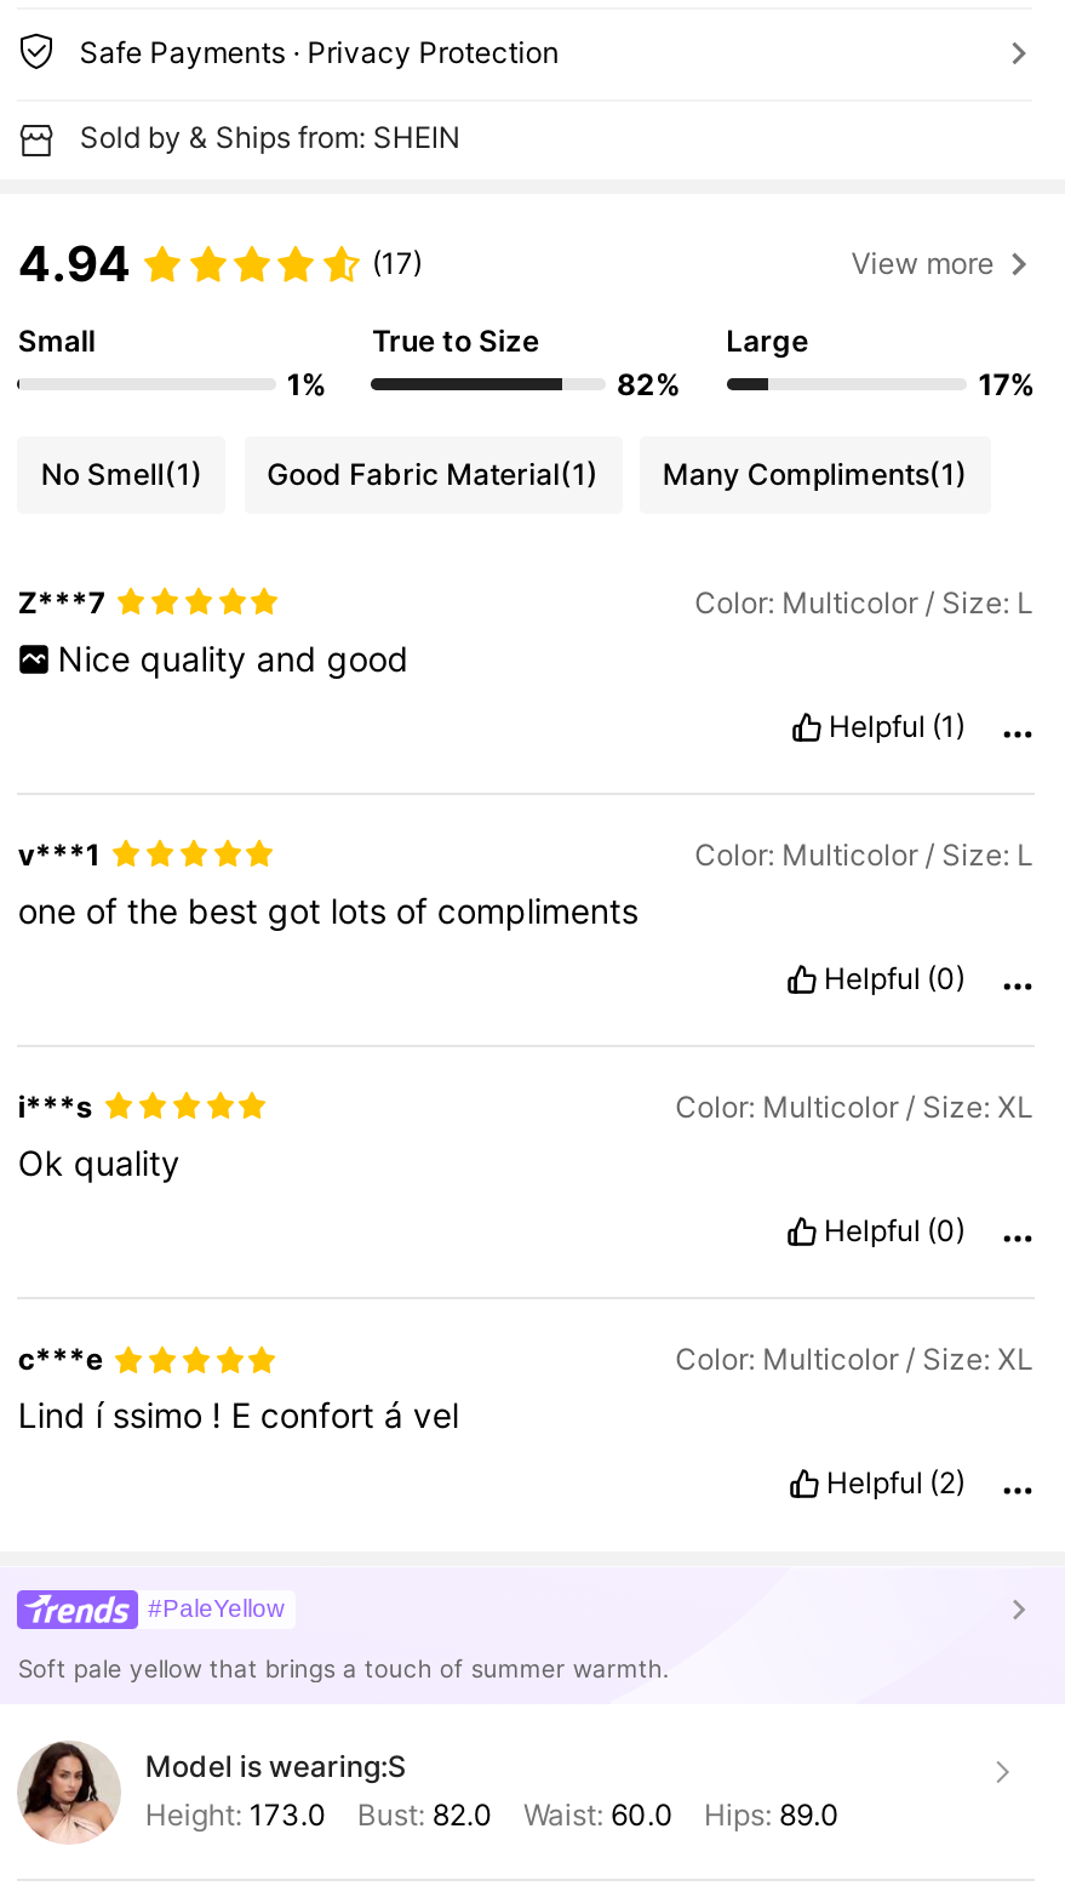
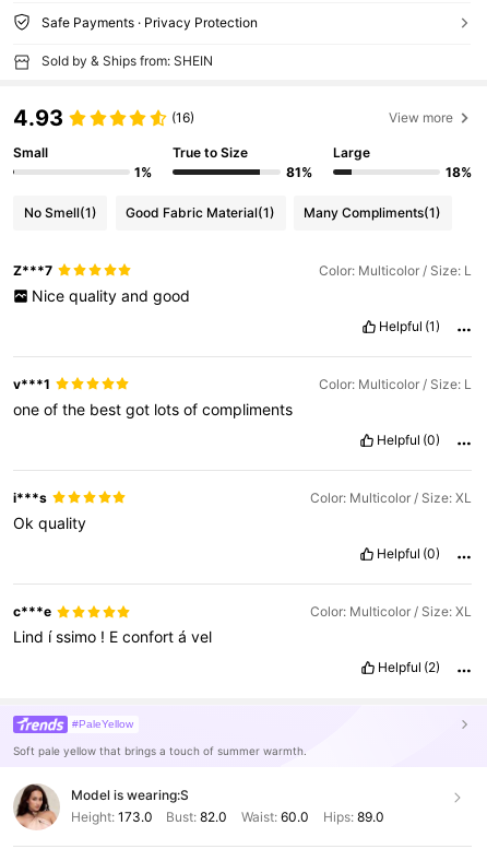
[18,235,132,293] 4.94 -> [13,105,64,131] 4.93
[372,245,423,281] (17) -> [172,109,195,126] (16)
[617,366,680,402] 82% -> [286,164,312,180] 81%
[978,366,1034,402] 17% -> [445,164,471,180] 18%

